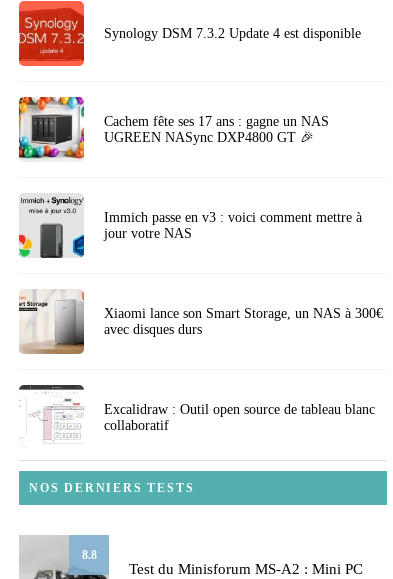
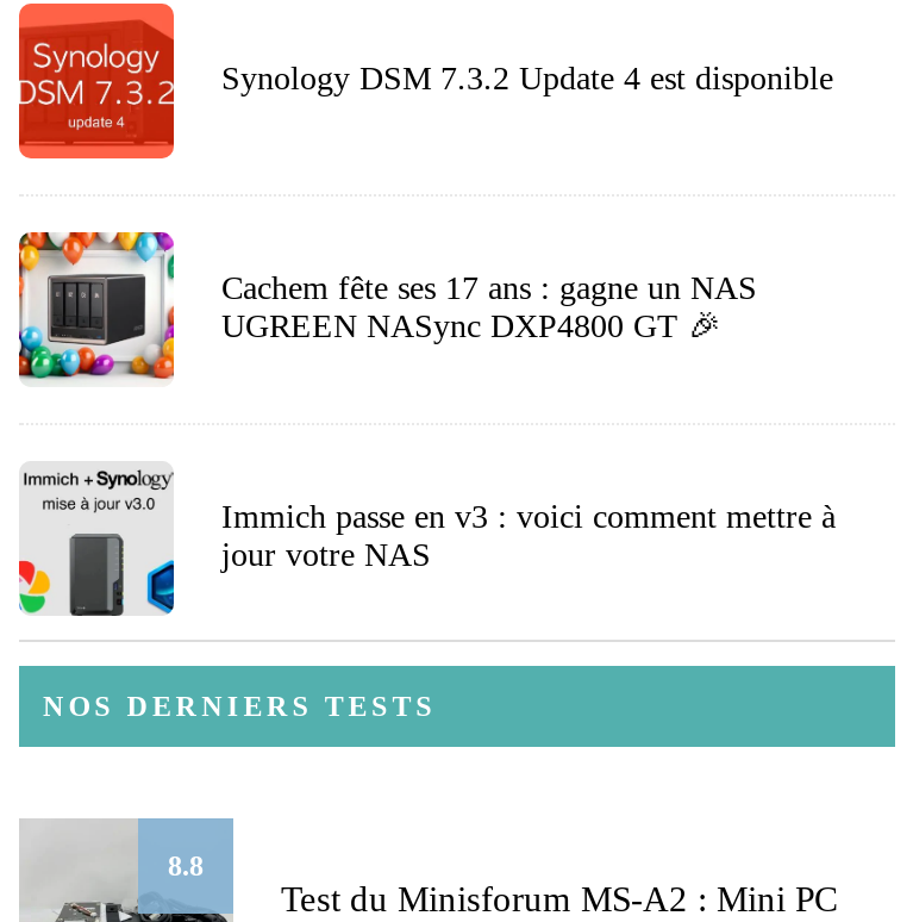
[18,290,383,355] [image] | Xiaomi lance son Smart Storage, un NAS à 300€ | avec disques durs -> none
[19,384,375,451] [image] | Excalidraw : Outil open source de tableau blanc | collaboratif -> none

